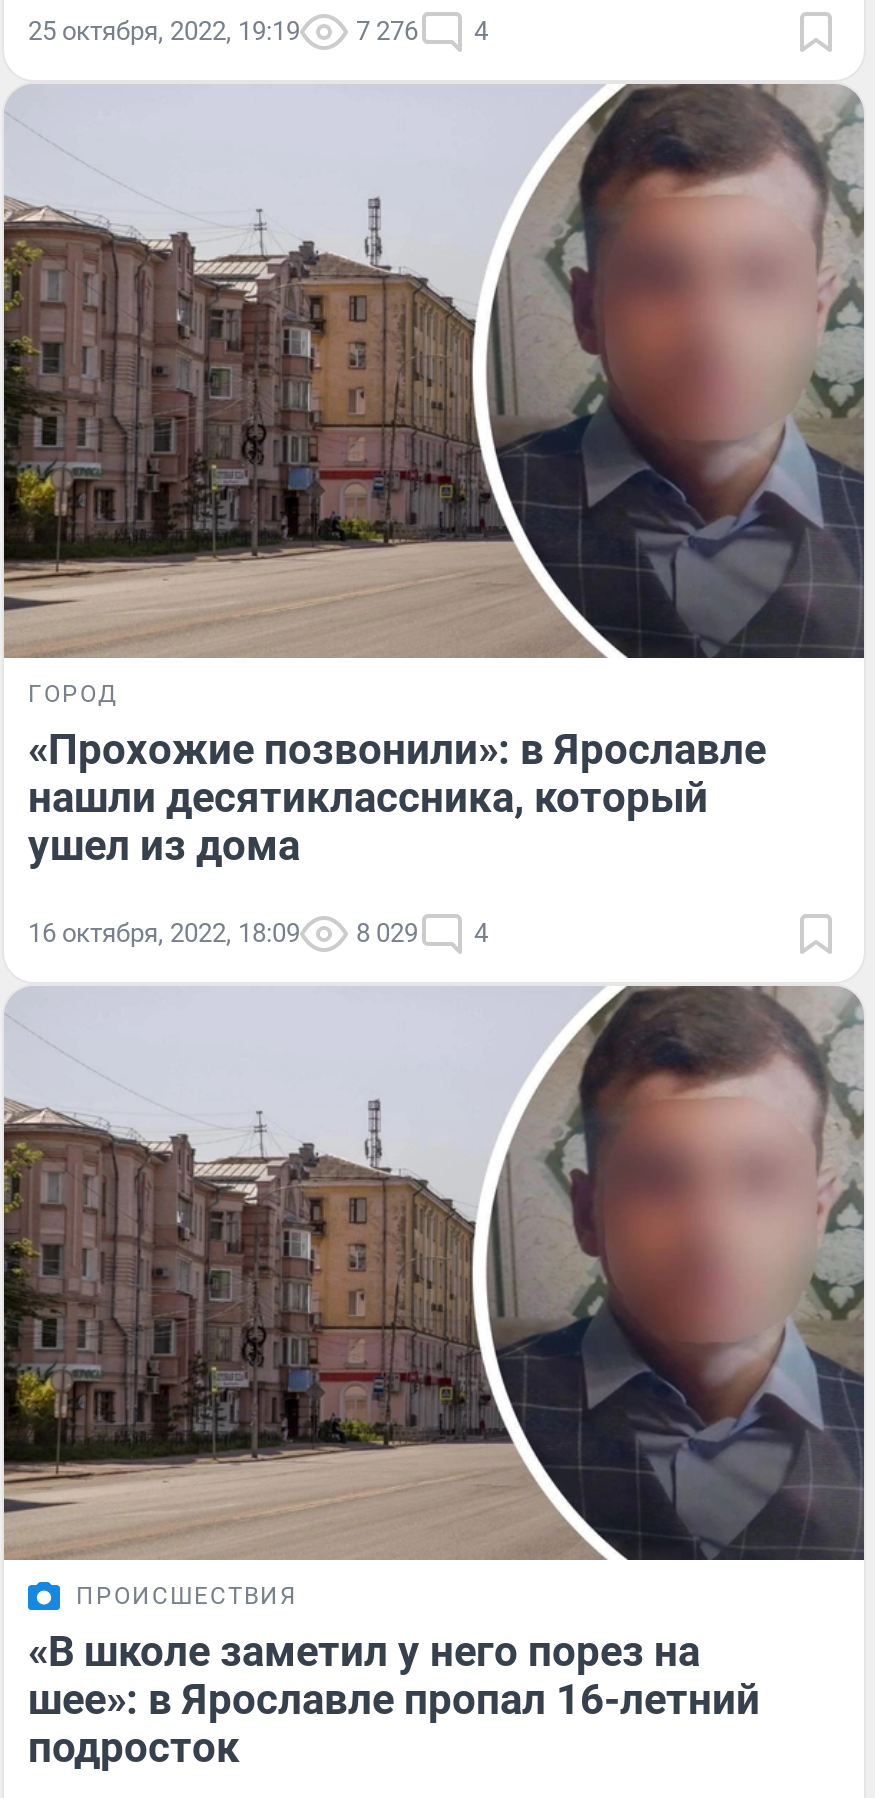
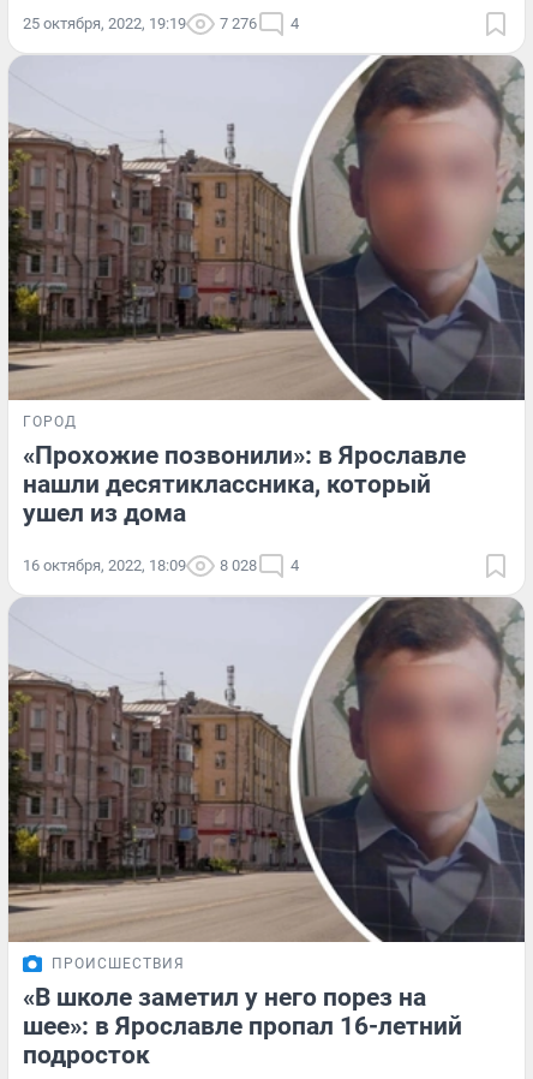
[28,918,488,948] 16 октября, 2022, 18:09 8 029 4 -> [23,556,299,574] 16 октября, 2022, 18:09 8 028 4

